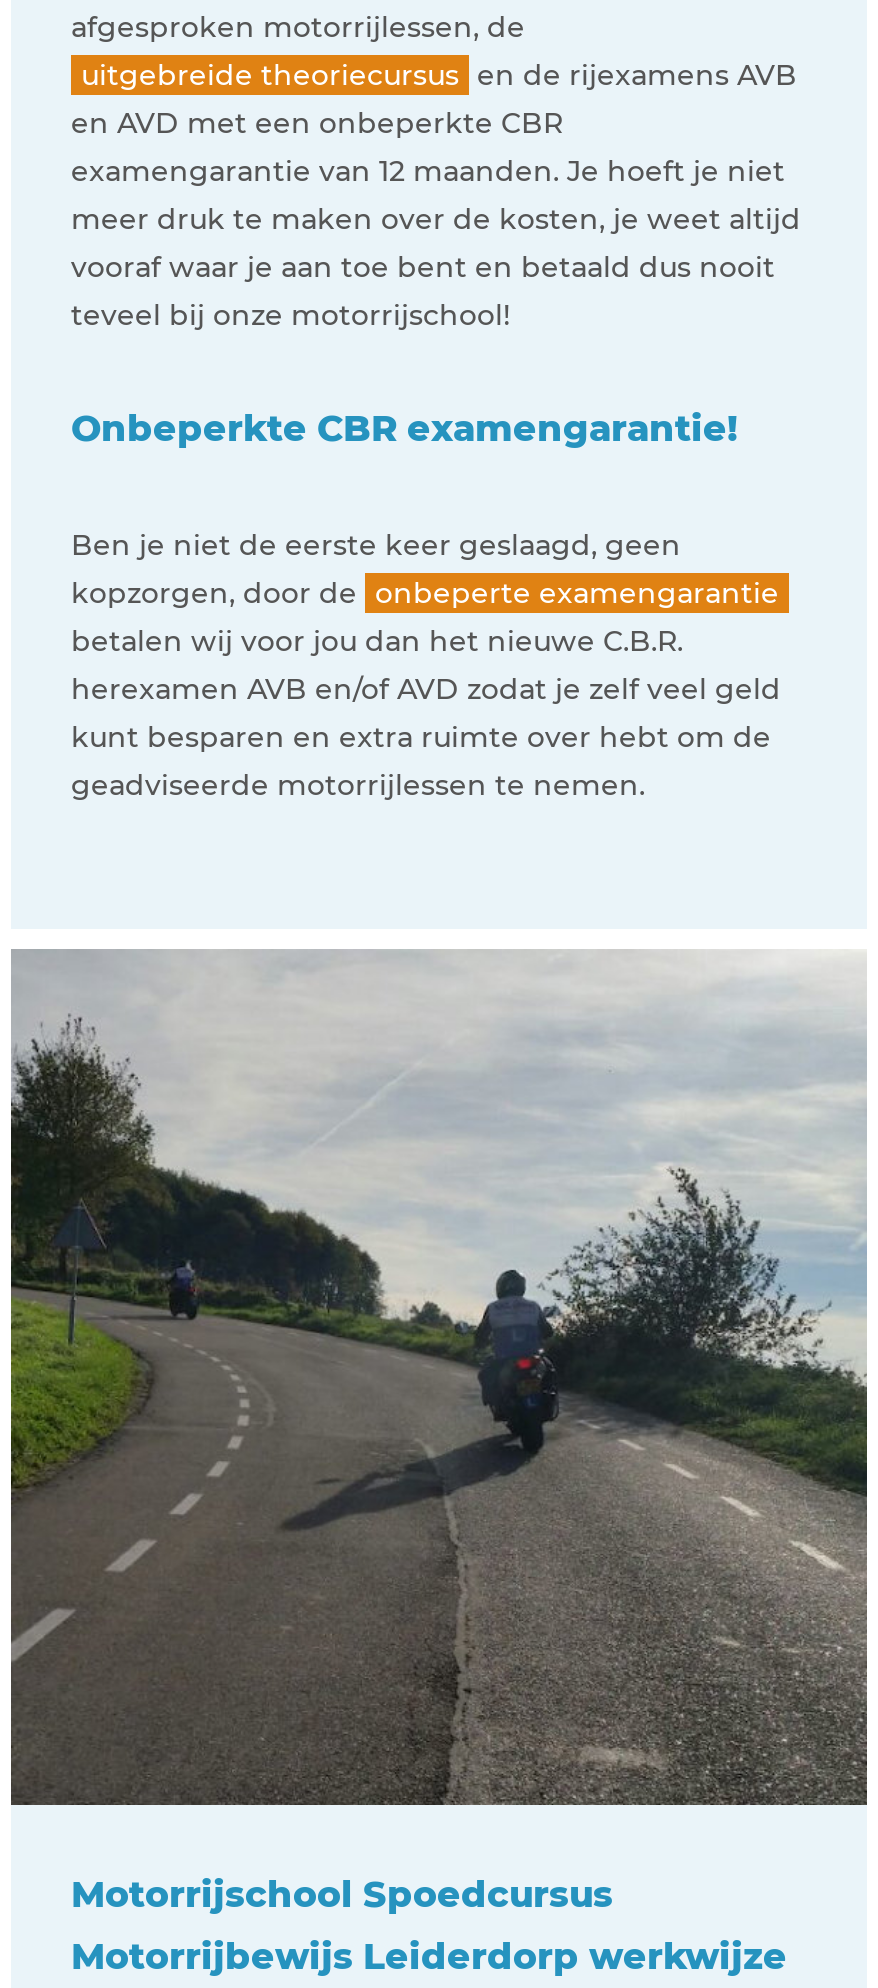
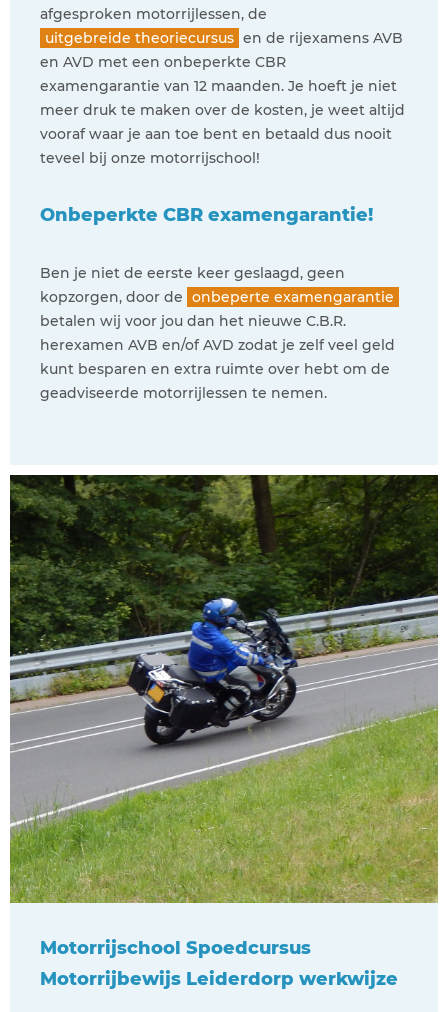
[9,949,869,1807] [image] -> [9,474,439,904] [image]

